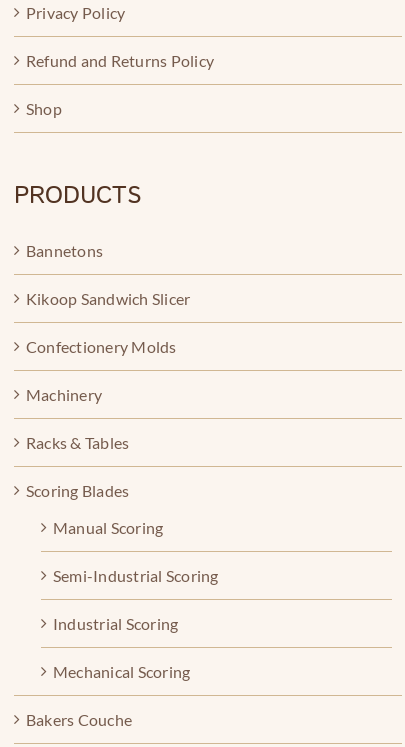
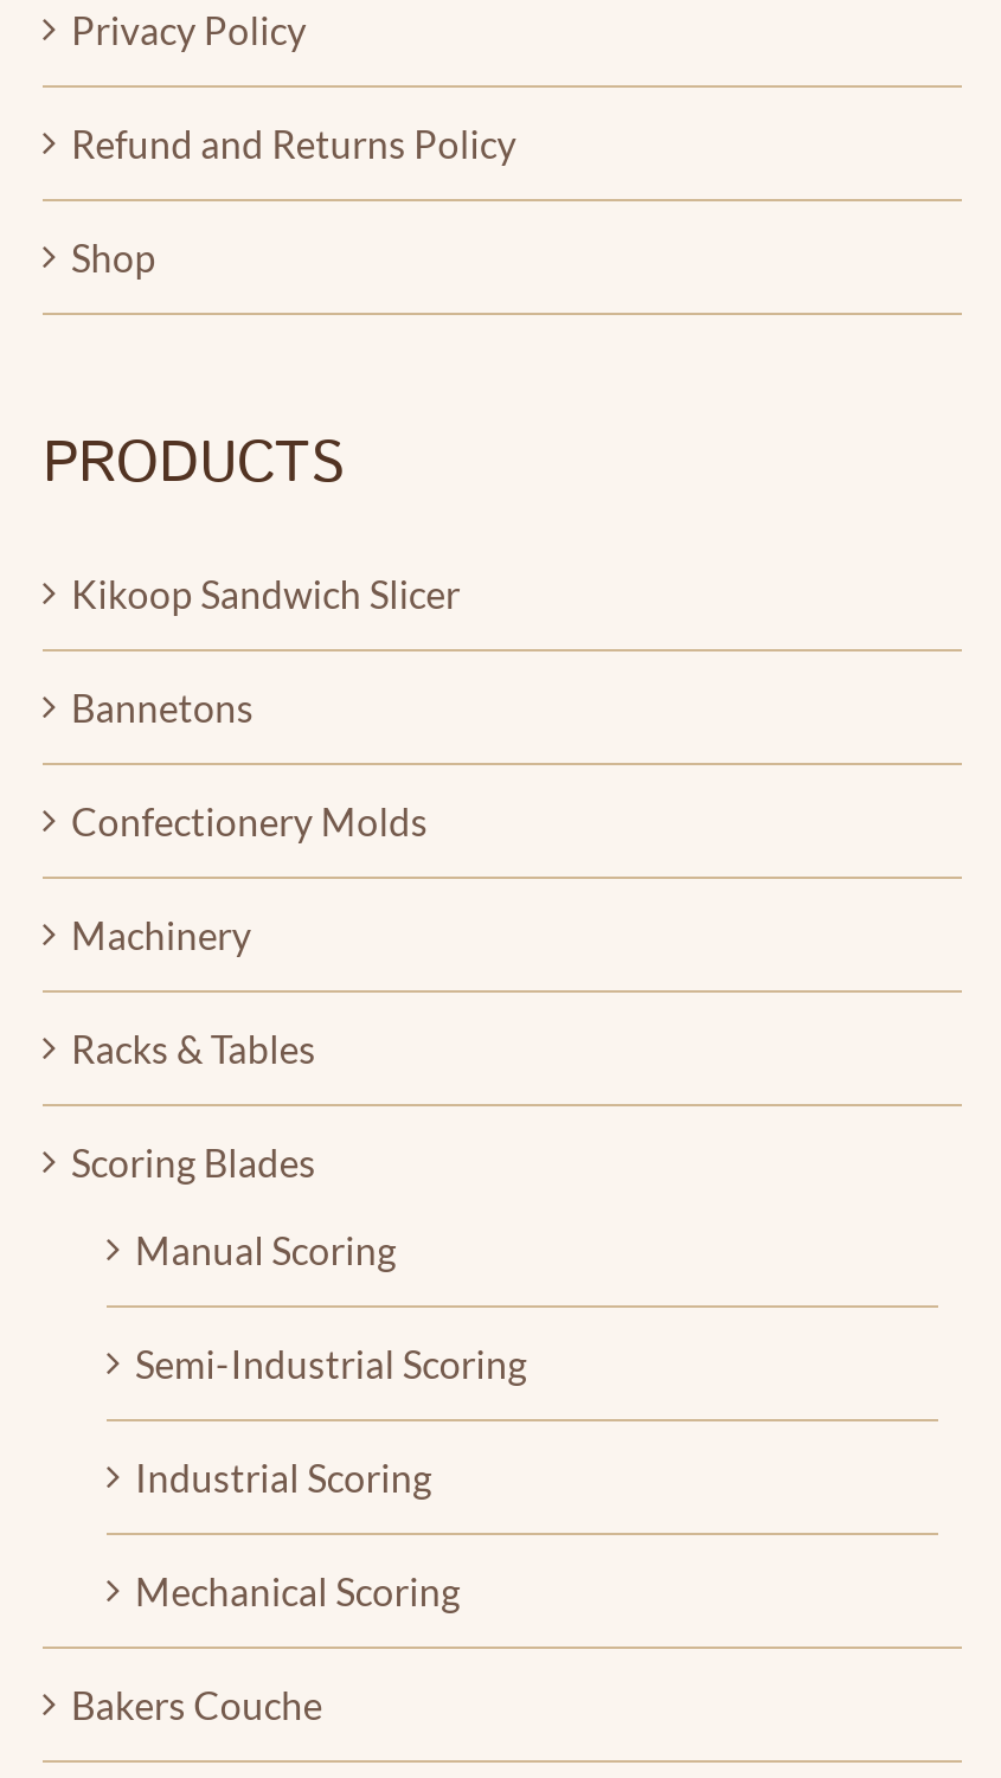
moved [26,241,103,260] -> [71,686,254,731]: Bannetons
moved [26,289,190,308] -> [71,572,460,617]: Kikoop Sandwich Slicer

